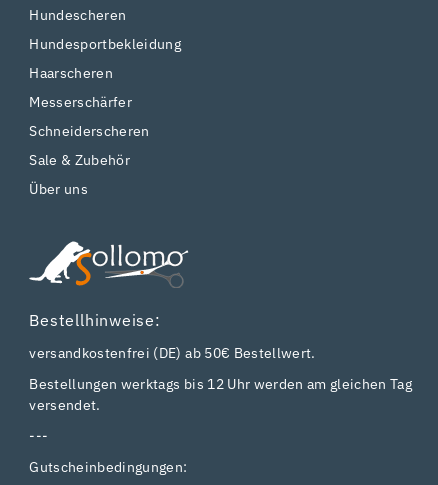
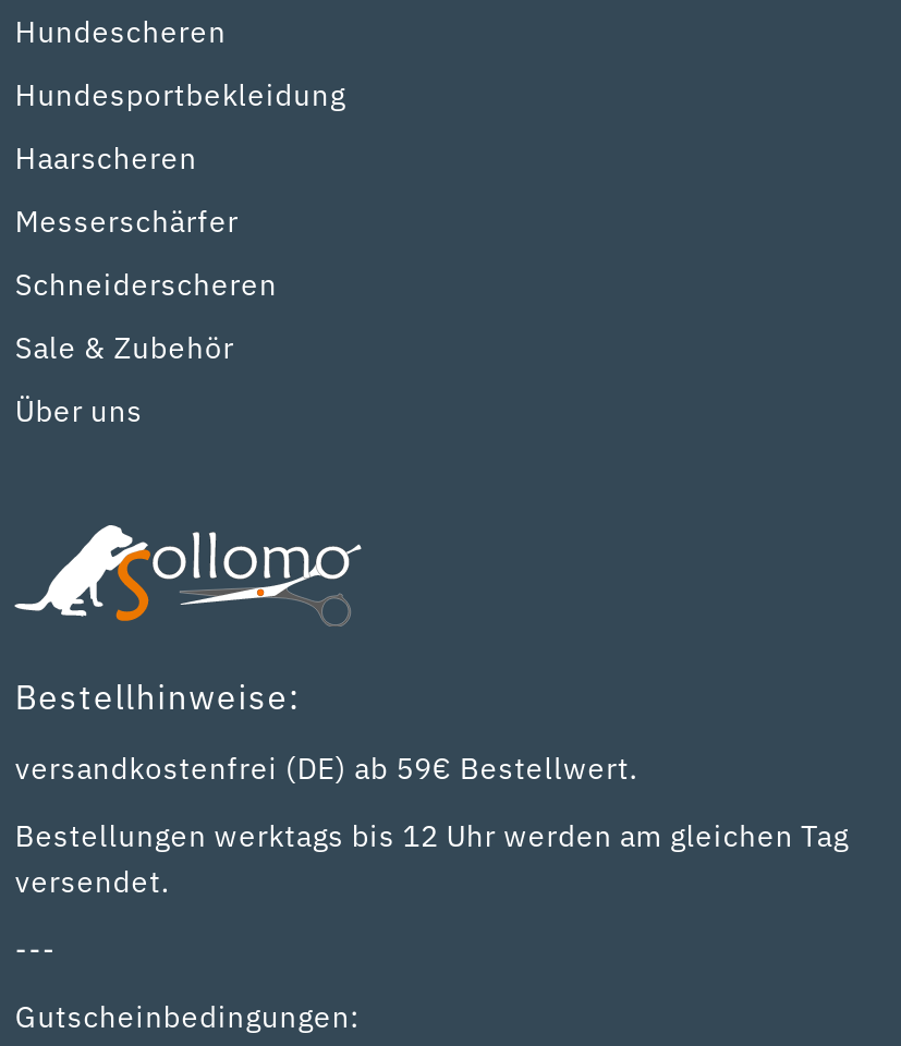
[29,344,316,362] versandkostenfrei (DE) ab 50€ Bestellwert. -> [15,748,639,787] versandkostenfrei (DE) ab 59€ Bestellwert.

